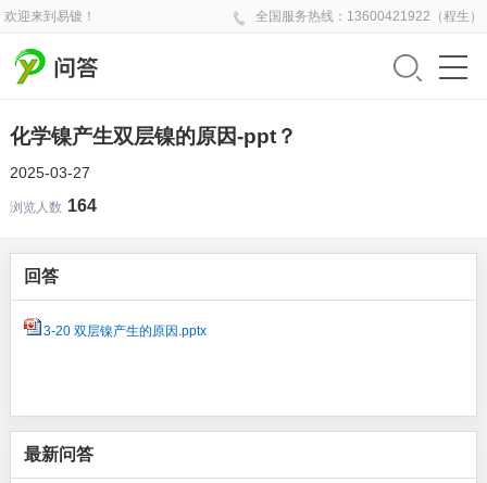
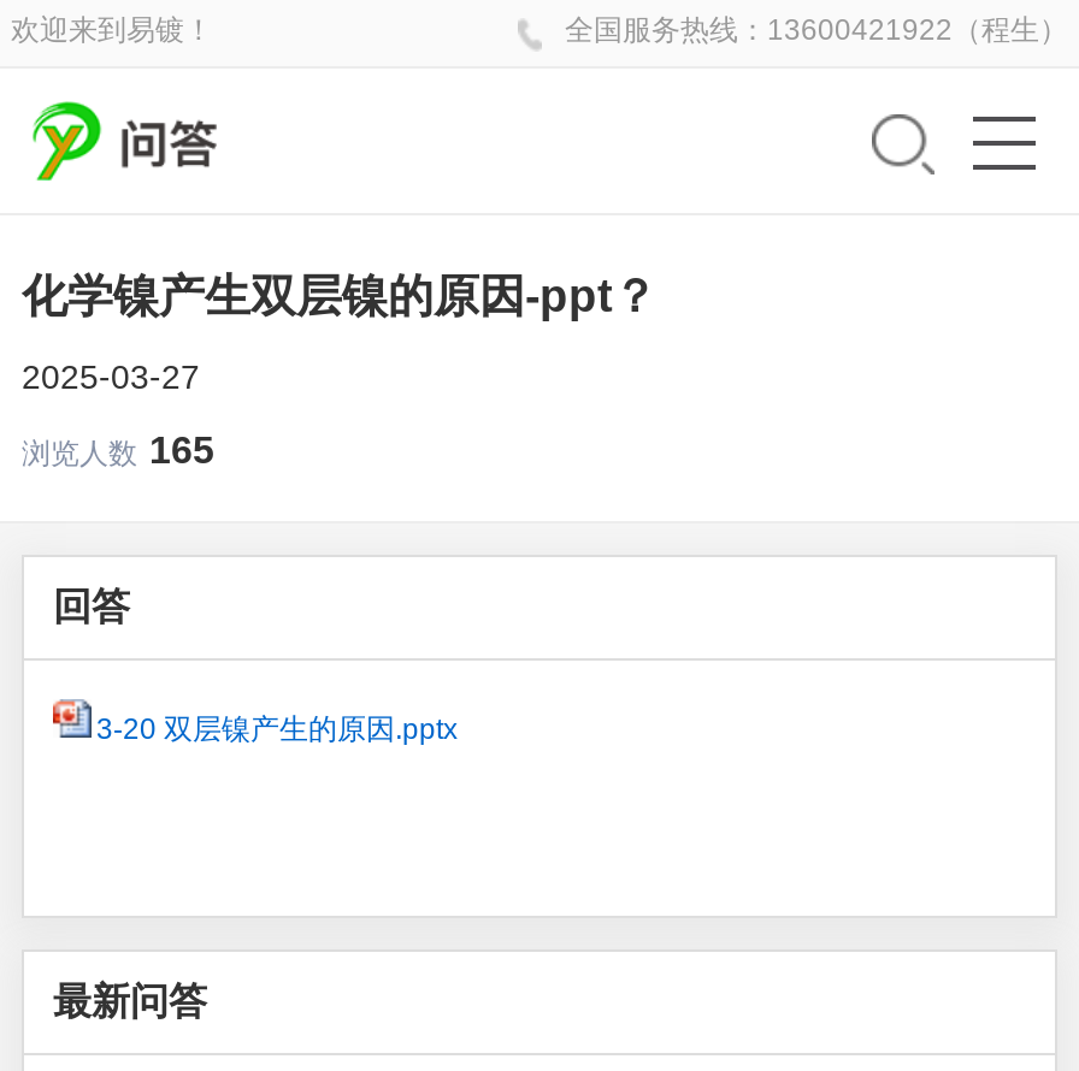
[10,196,97,215] 浏览人数 164 -> [22,430,214,471] 浏览人数 165

